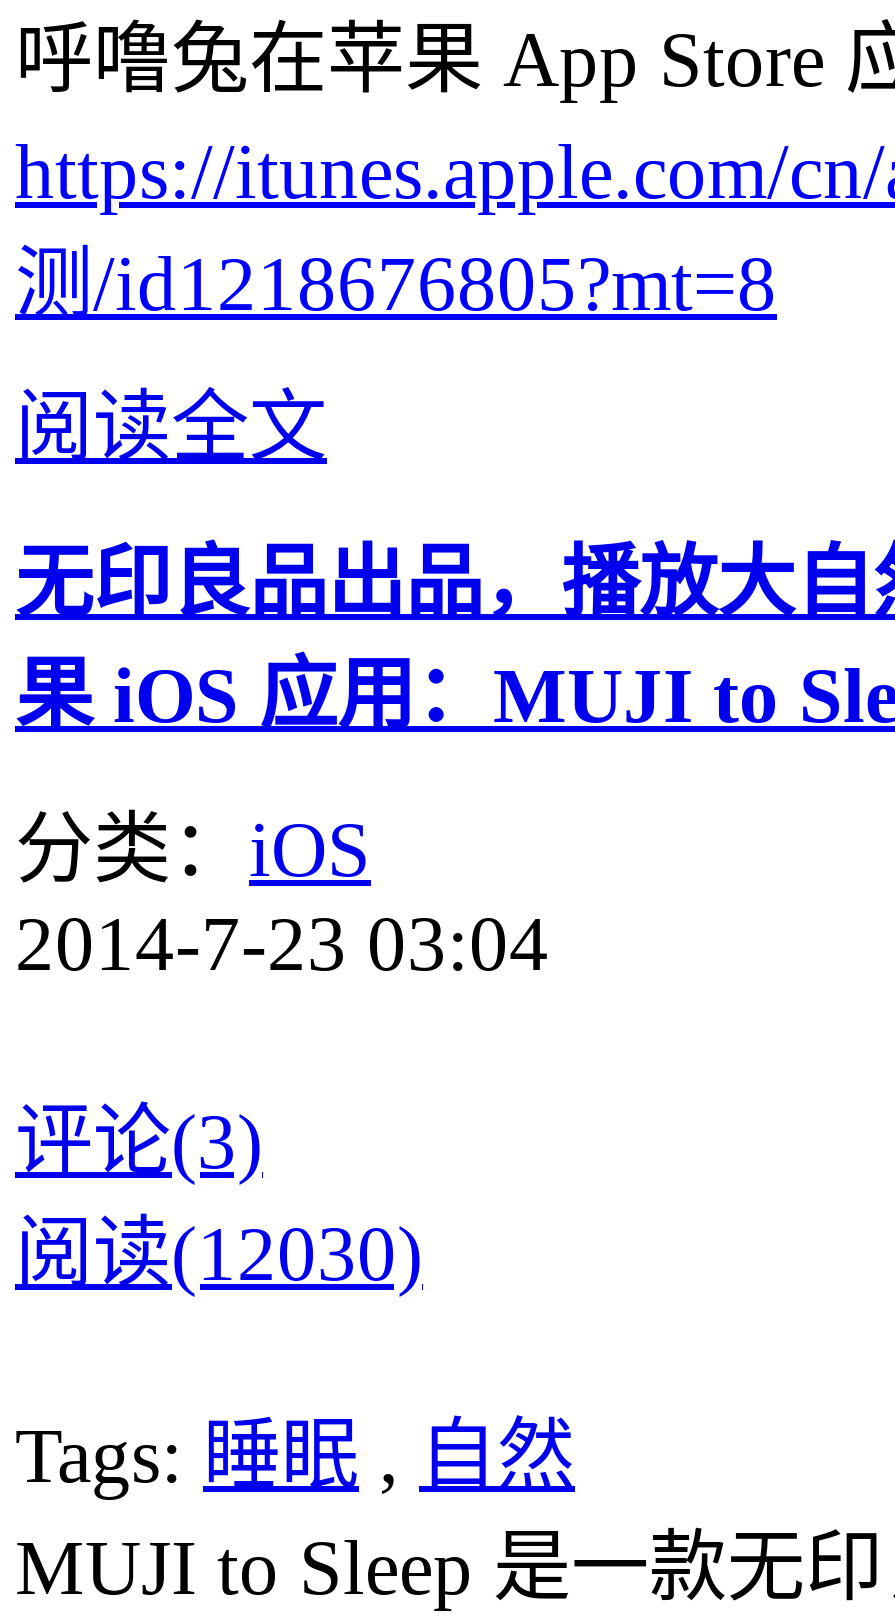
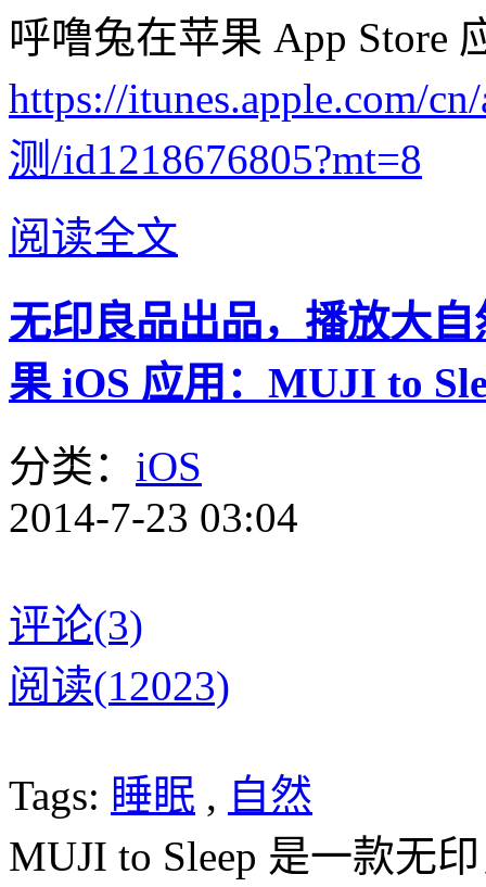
[15,1210,423,1296] 阅读(12030) -> [9,662,230,709] 阅读(12023)

